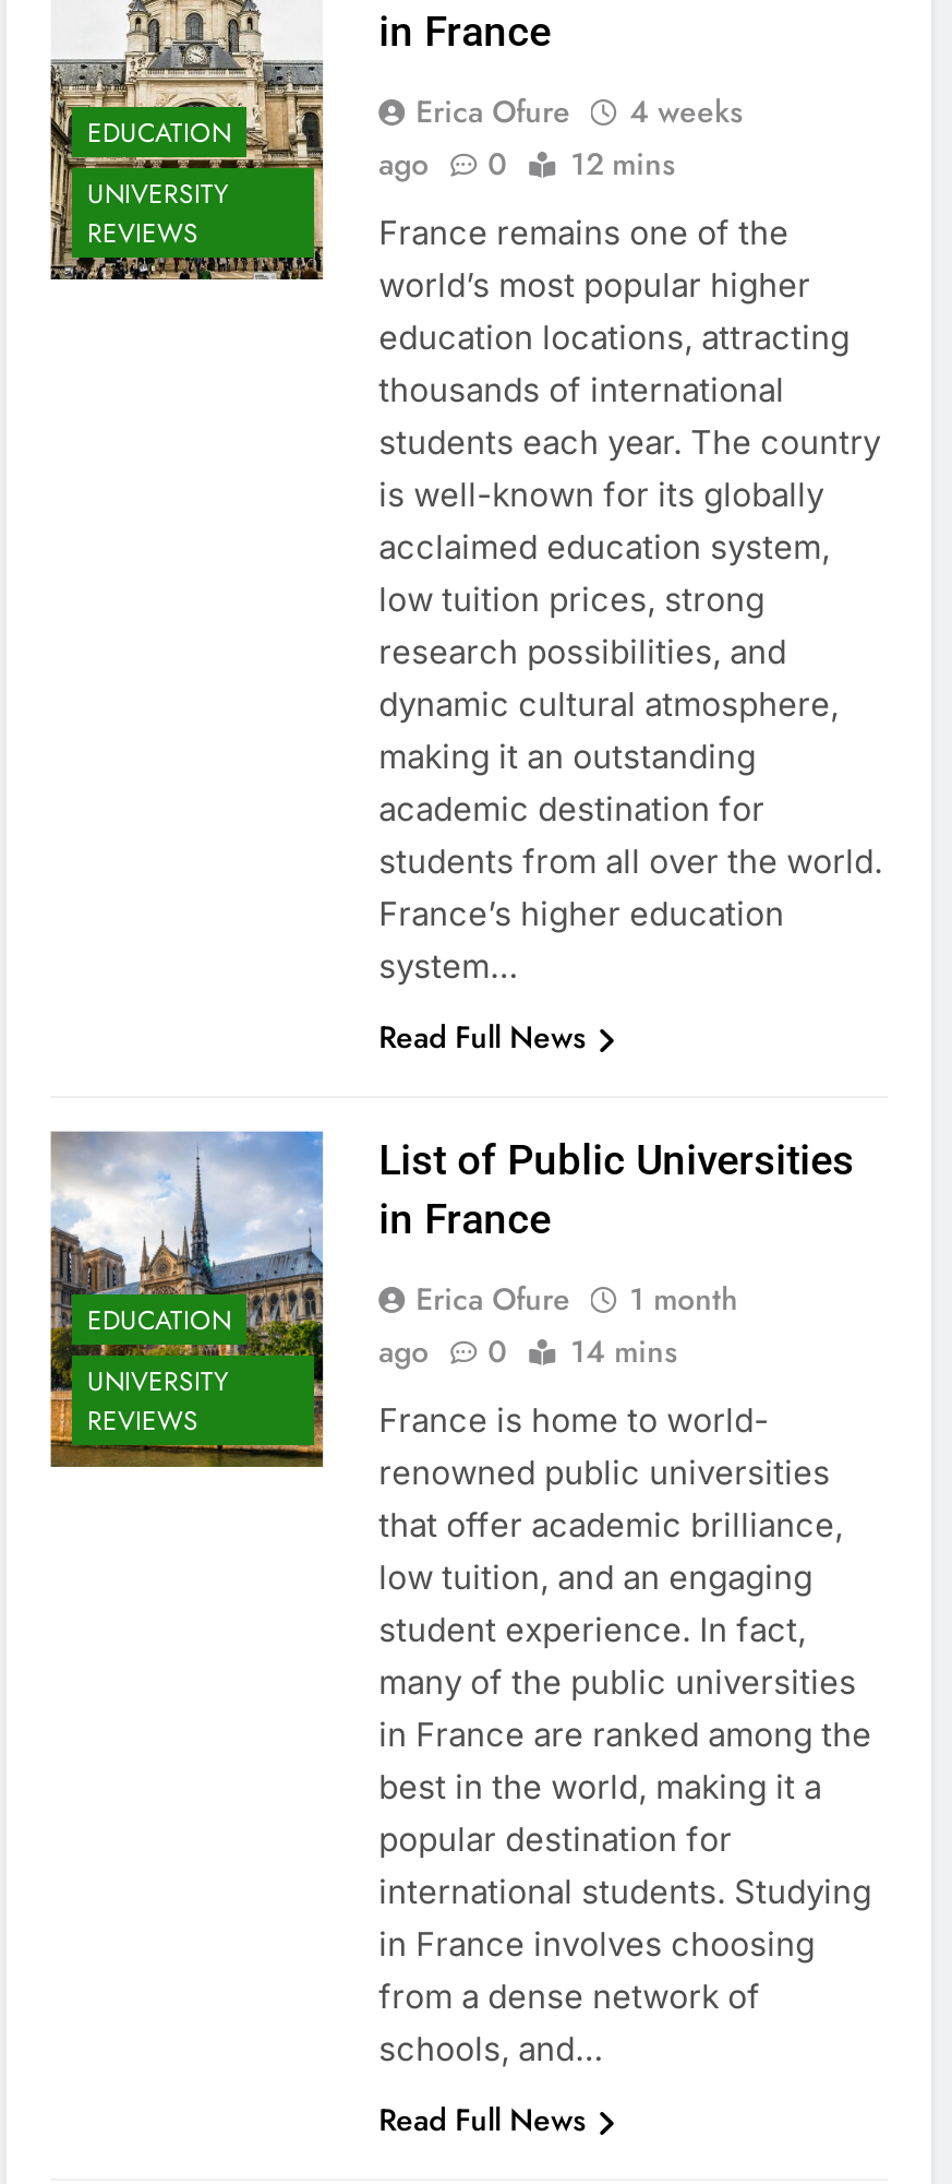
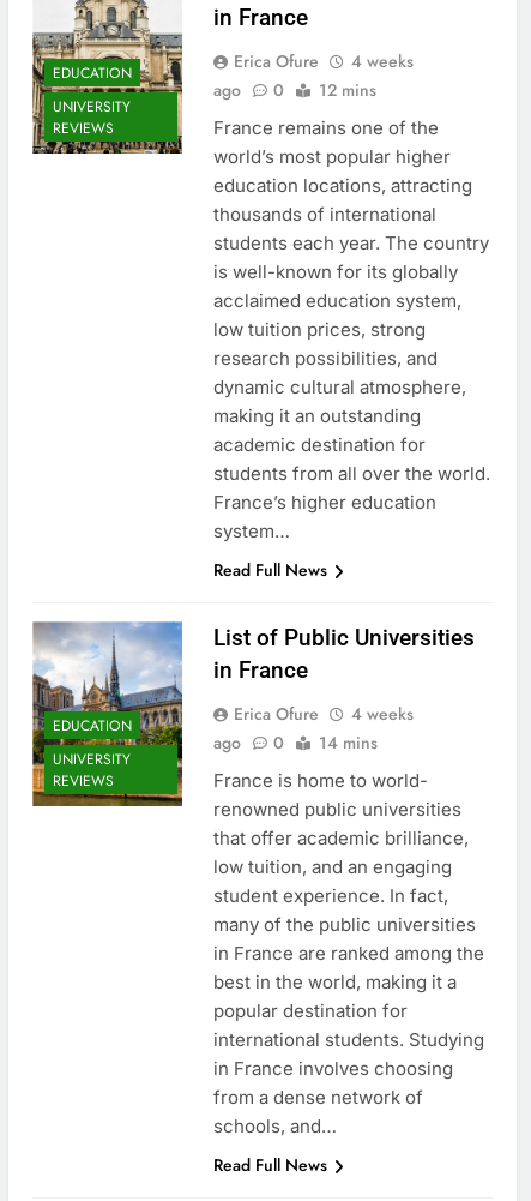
[416,1277,738,1321] Erica Ofure 1 month -> [233,702,413,726] Erica Ofure 4 weeks

